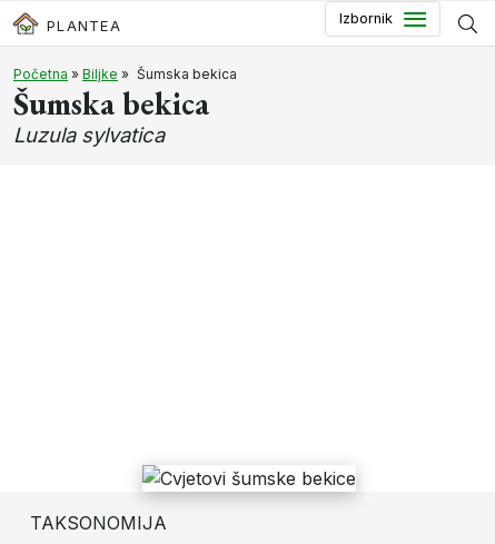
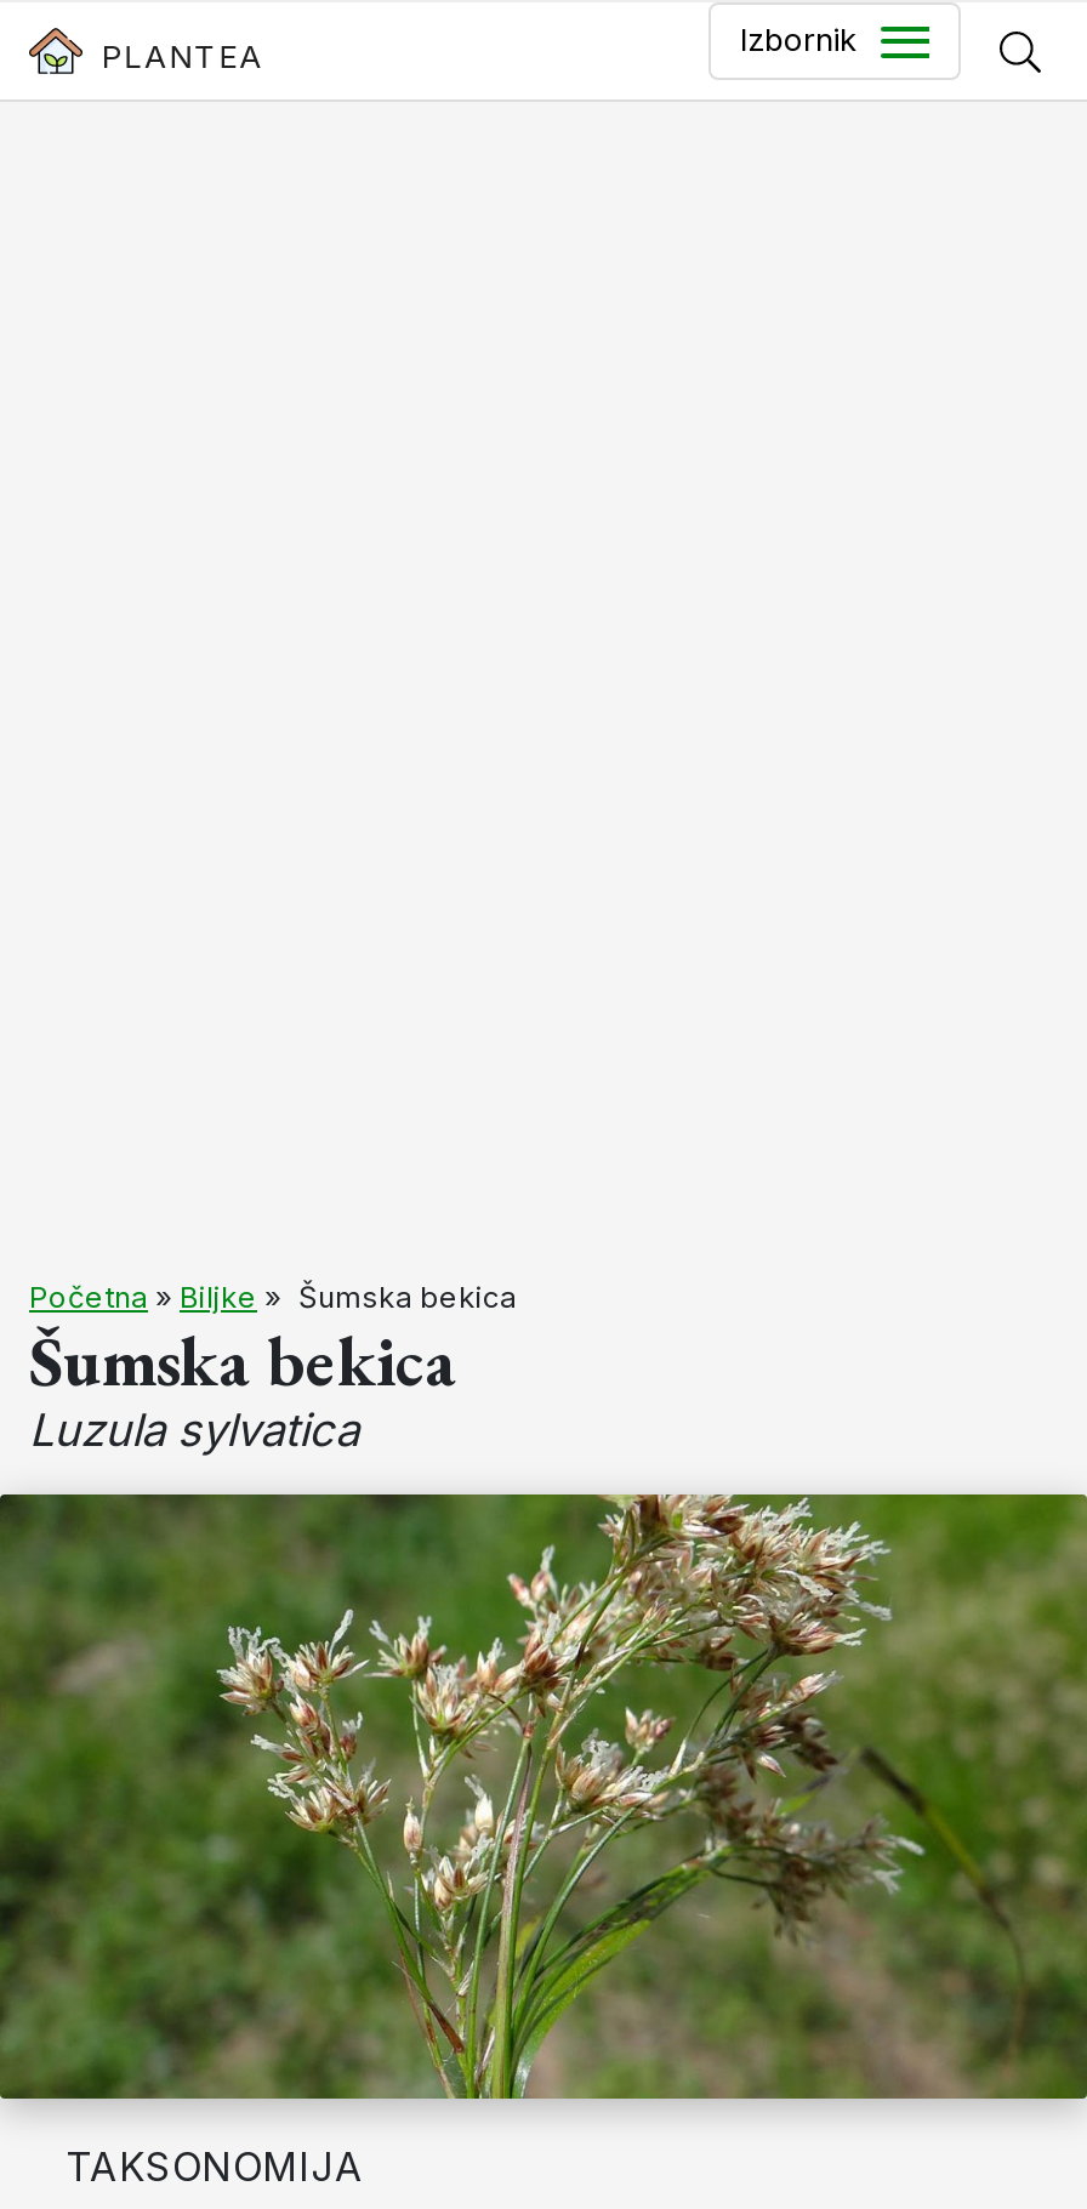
moved [13,66,237,147] -> [29,1279,517,1456]: Početna» Biljke» Šumska bekica | Šumska bekica | Luzula sylvatica
none -> [7,1492,1080,2111] [image]

